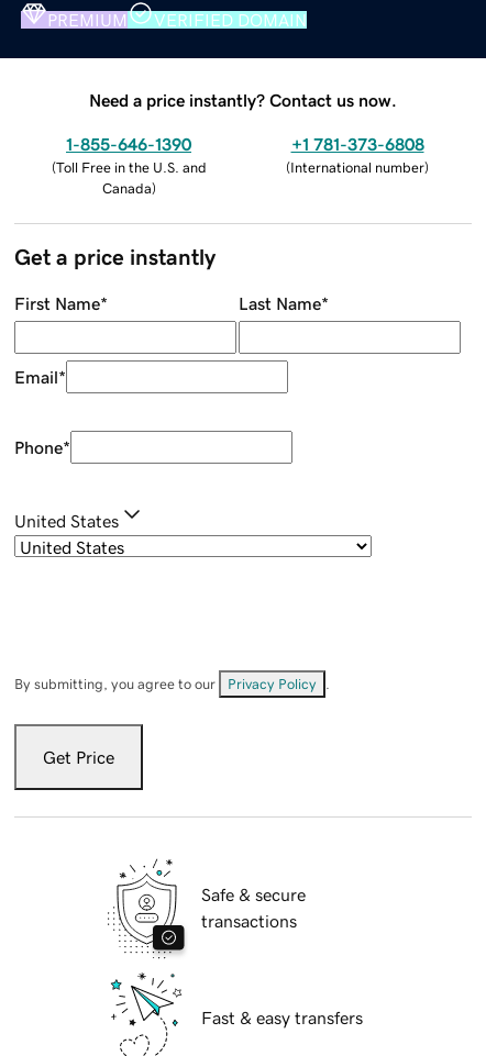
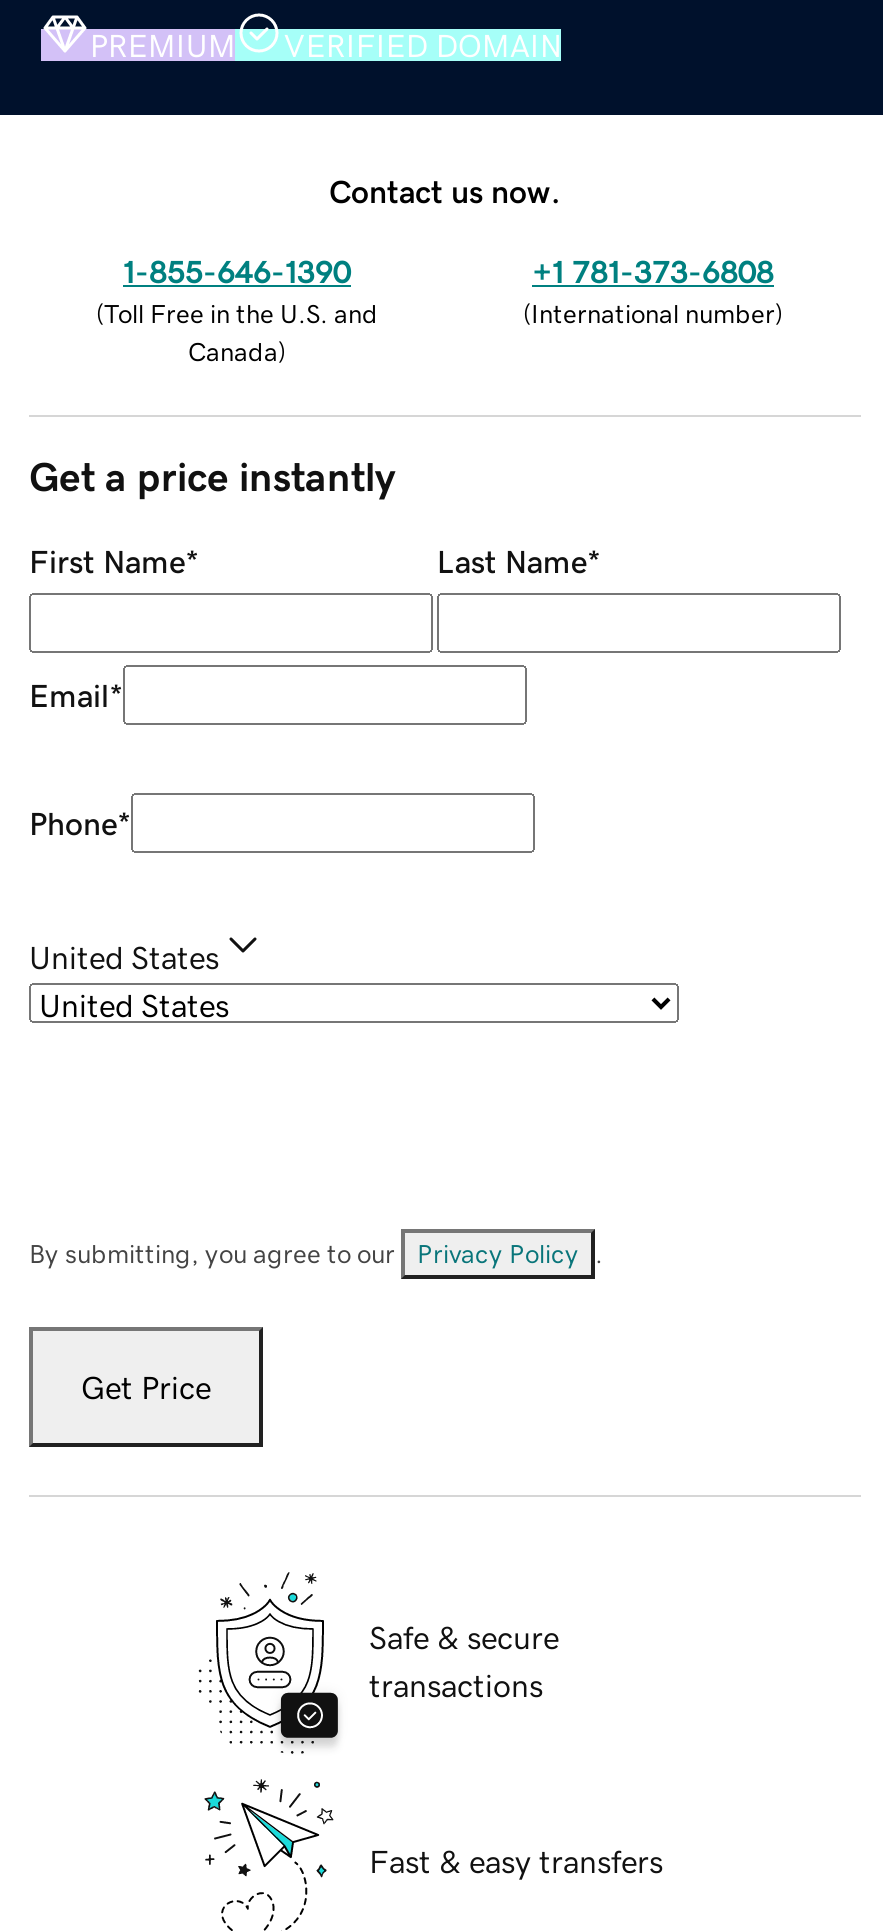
[89,91,397,108] Need a price instantly? Contact us now. -> [329,174,561,206] Contact us now.

